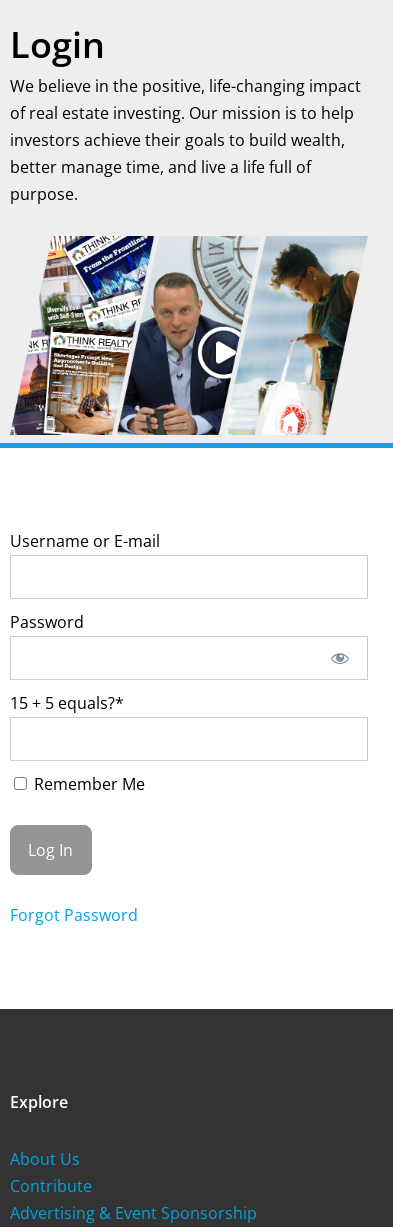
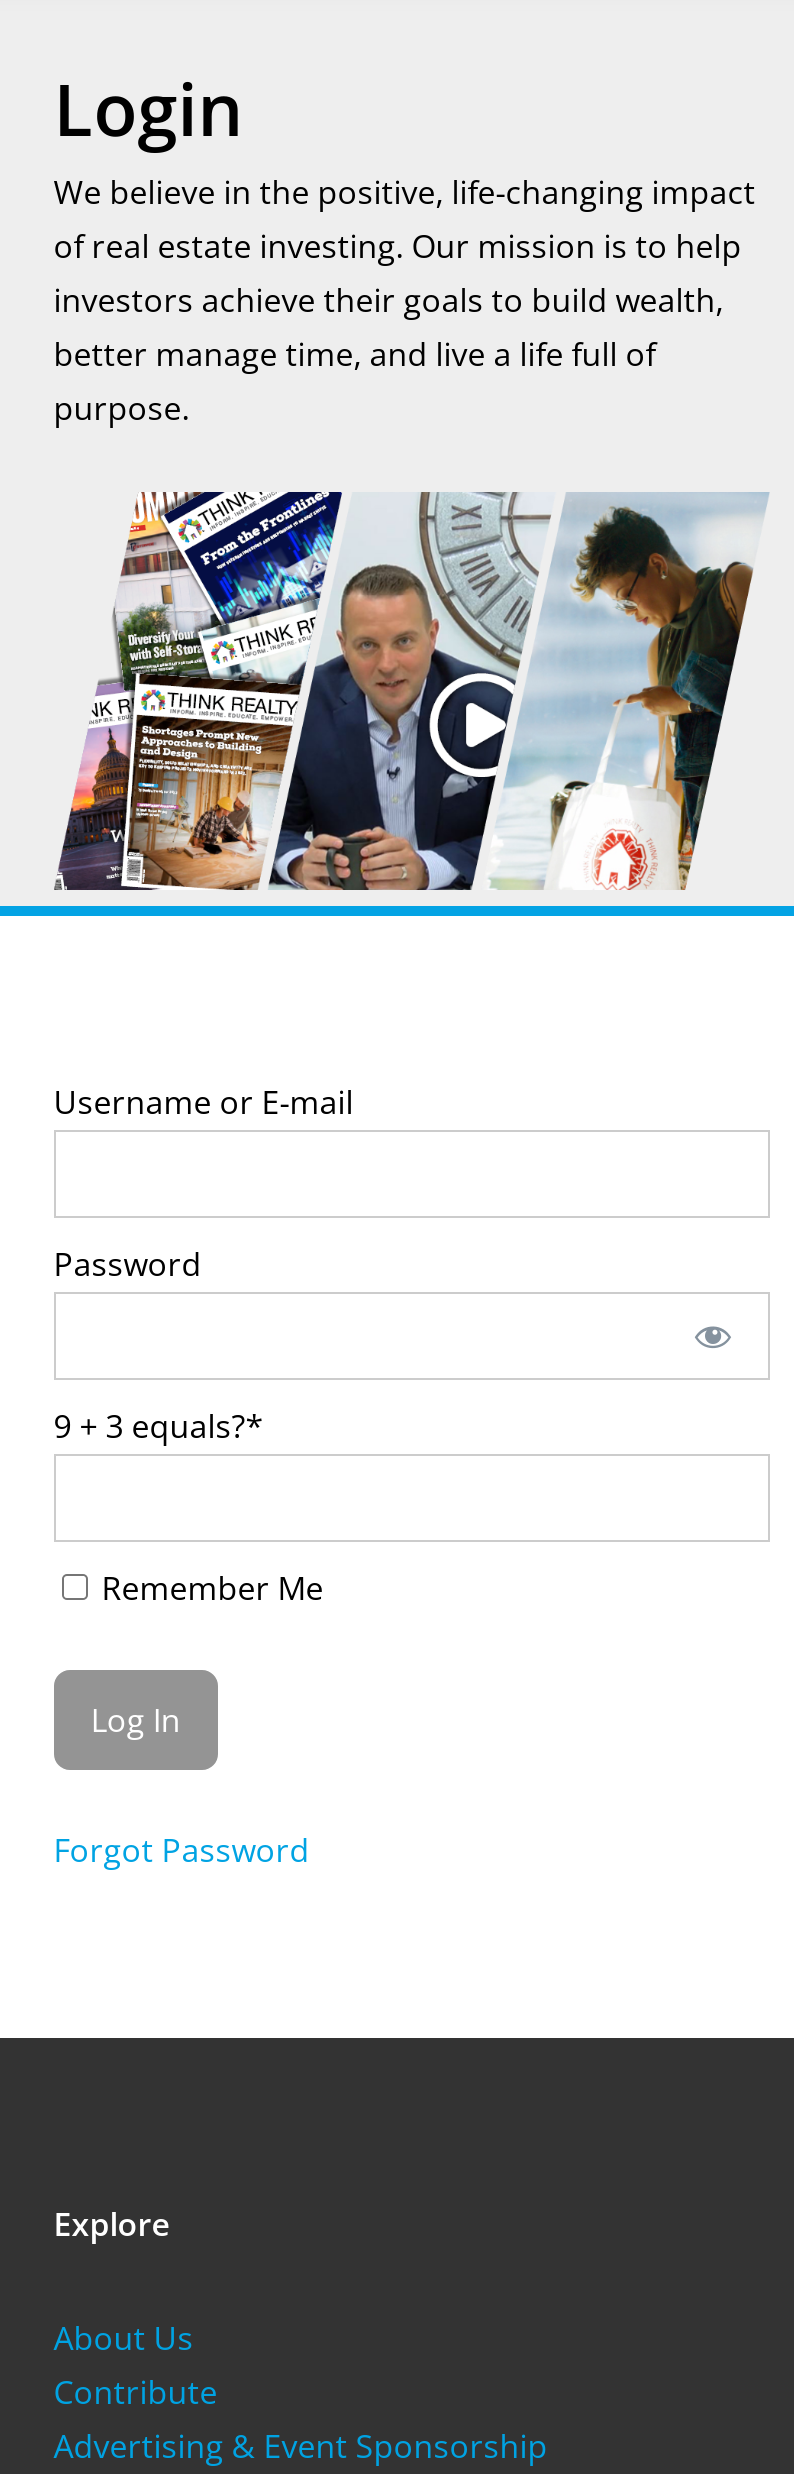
[10,692,124,714] 15 + 5 equals?* -> [54,1404,264,1448] 9 + 3 equals?*

